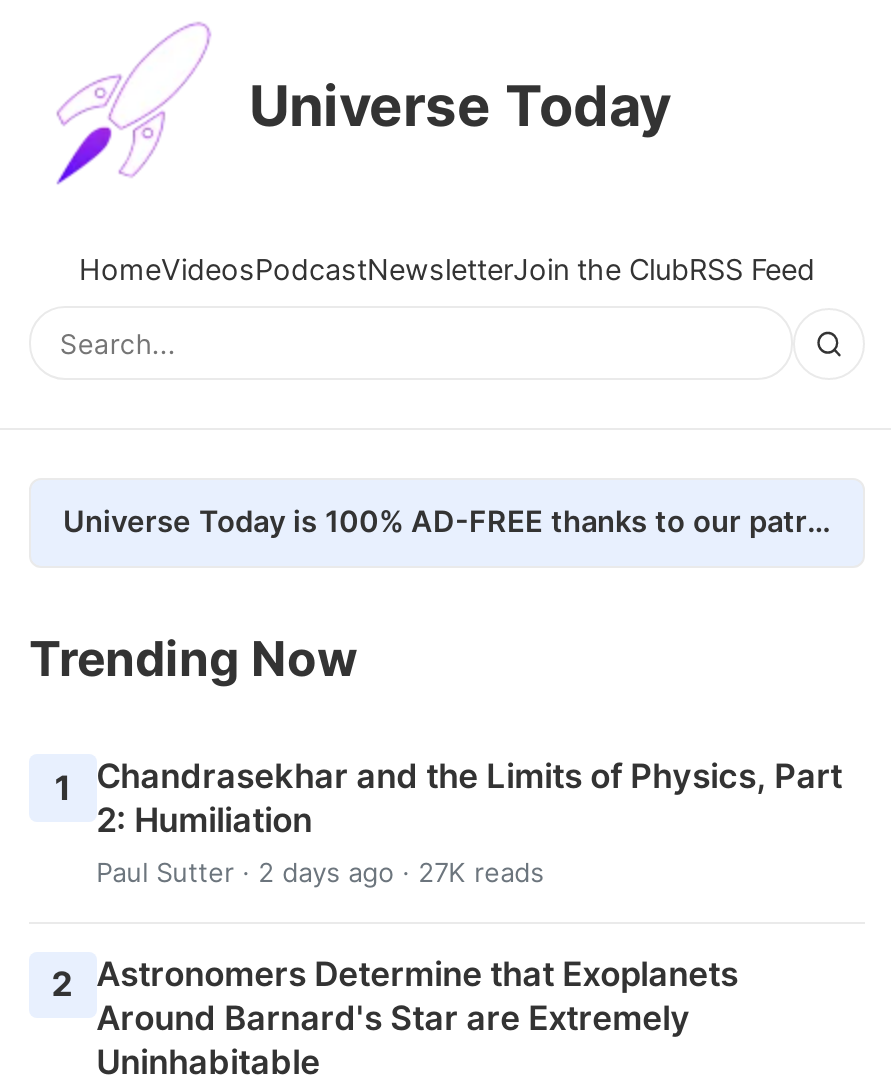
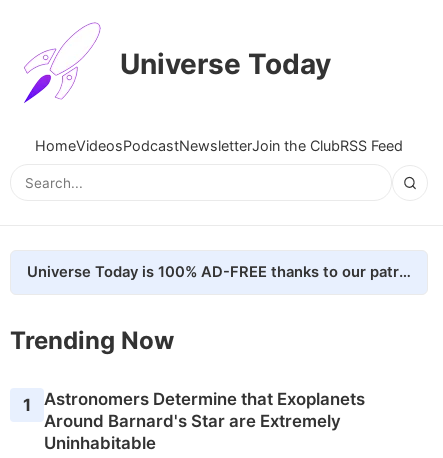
[52,757,842,1005] Chandrasekhar and the Limits of Physics, Part | 2: Humiliation | Paul Sutter · 2 days ago · 27K reads | 2 Astronomers Determine that Exoplanets -> [44,389,365,409] Astronomers Determine that Exoplanets

